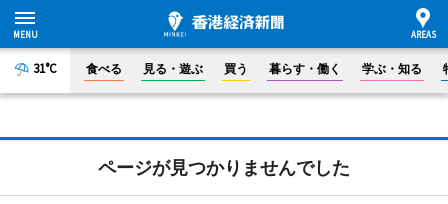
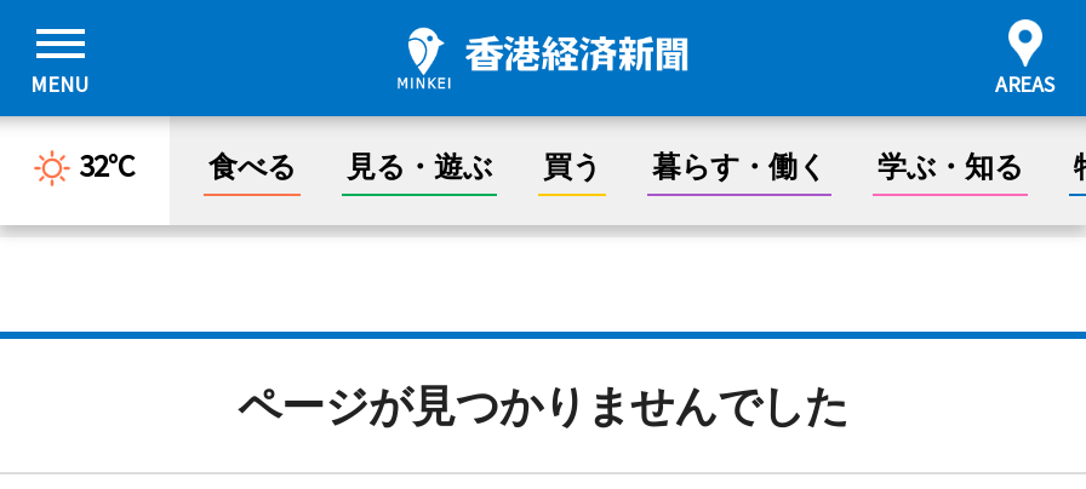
[32,60,56,77] 31°C -> [79,146,137,188] 32°C

